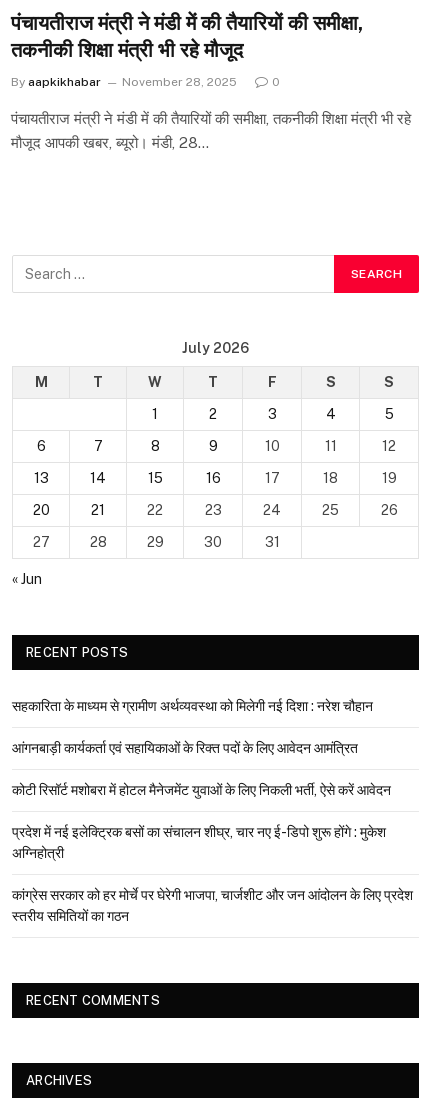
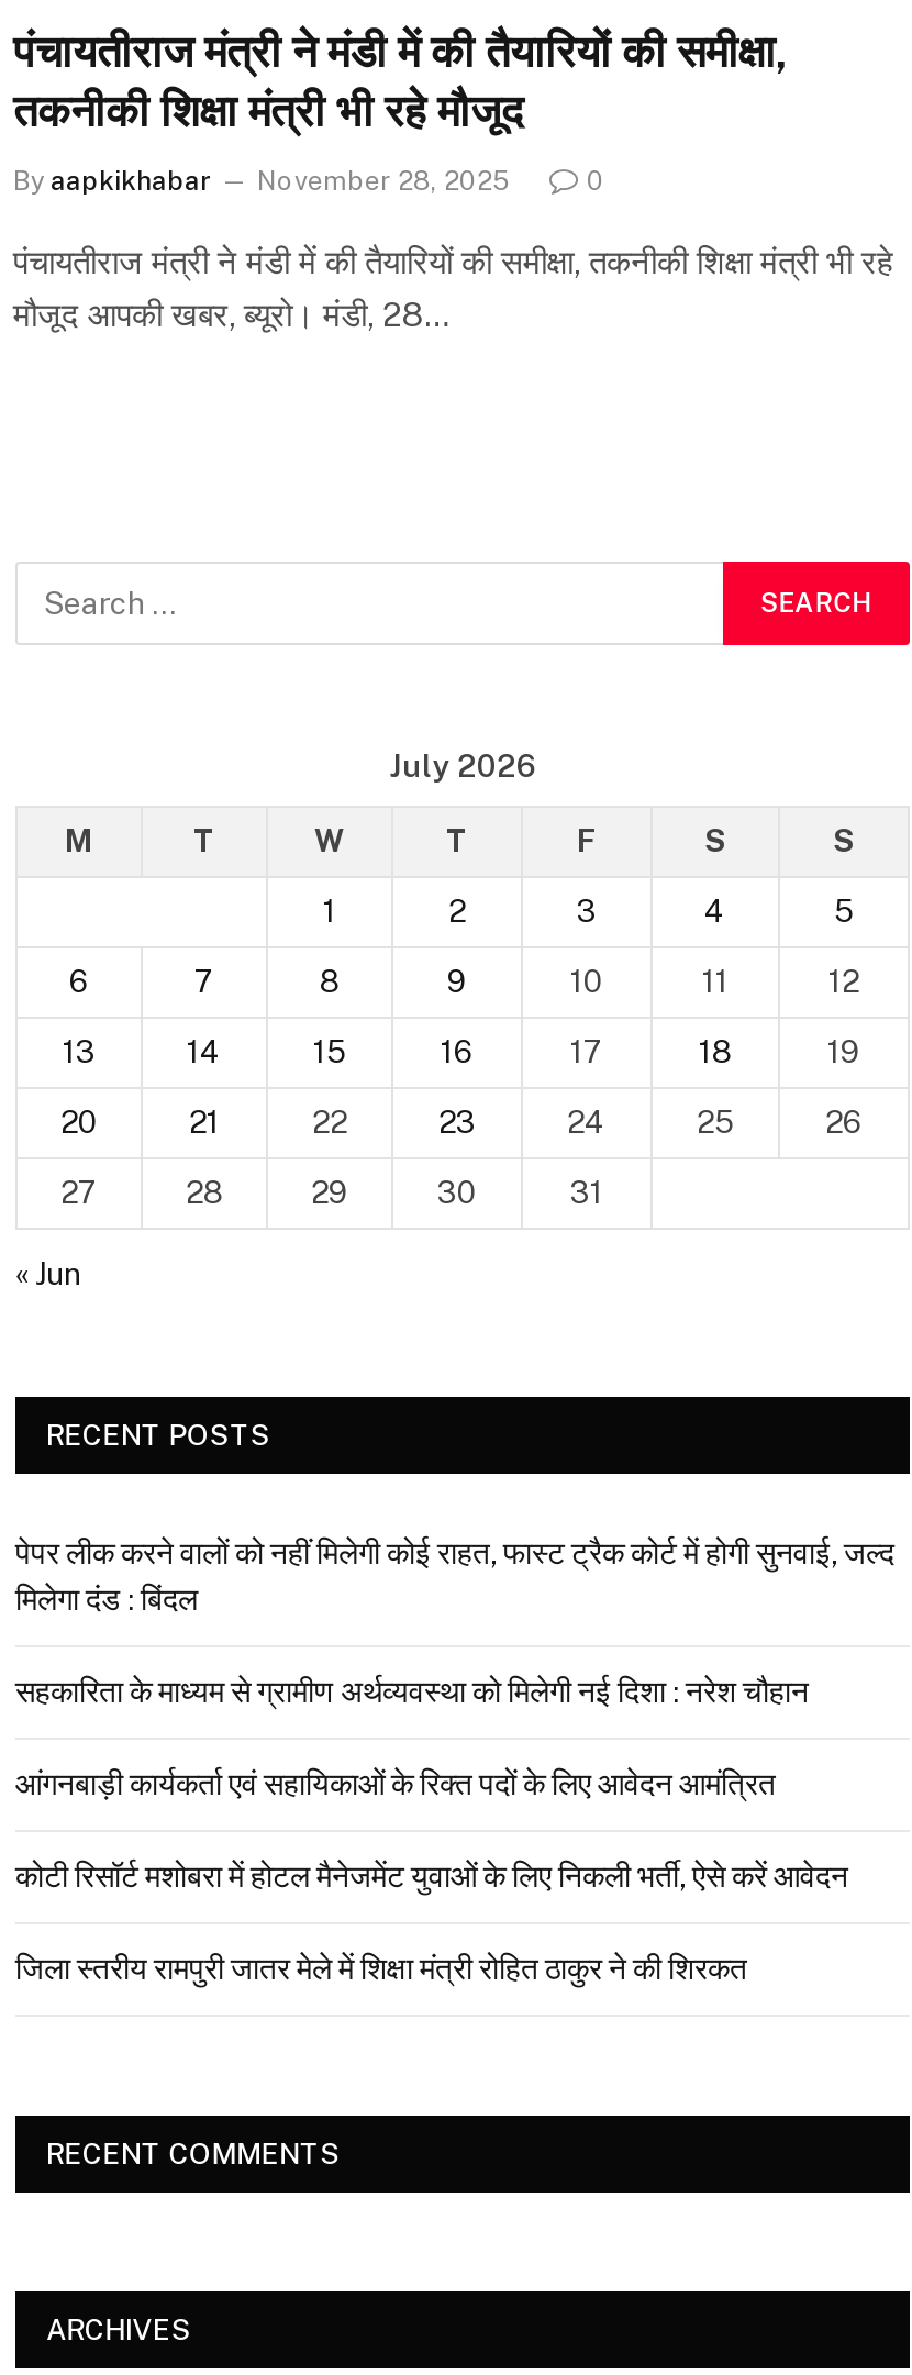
none -> [15,1534,894,1616] पेपर लीक करने वालों को नहीं मिलेगी कोई राहत, फास्ट ट्रैक कोर्ट में होगी सुनवाई, जल्द | मिलेगा दंड : बिंदल
moved [12,697,391,797] -> [15,1673,848,1893]: सहकारिता के माध्यम से ग्रामीण अर्थव्यवस्था को मिलेगी नई दिशा : नरेश चौहान | आंगनबाड़ी कार्यकर्ता एवं सहायिकाओं के रिक्त पदों के लिए आवेदन आमंत्रित | कोटी रिसॉर्ट मशोबरा में होटल मैनेजमेंट युवाओं के लिए निकली भर्ती, ऐसे करें आवेदन
[12,823,413,923] प्रदेश में नई इलेक्ट्रिक बसों का संचालन शीघ्र, चार नए ई-डिपो शुरू होंगे : मुकेश | अग्निहोत्री | कांग्रेस सरकार को हर मोर्चे पर घेरेगी भाजपा, चार्जशीट और जन आंदोलन के लिए प्रदेश | स्तरीय समितियों का गठन -> [15,1950,747,1985] जिला स्तरीय रामपुरी जातर मेले में शिक्षा मंत्री रोहित ठाकुर ने की शिरकत

